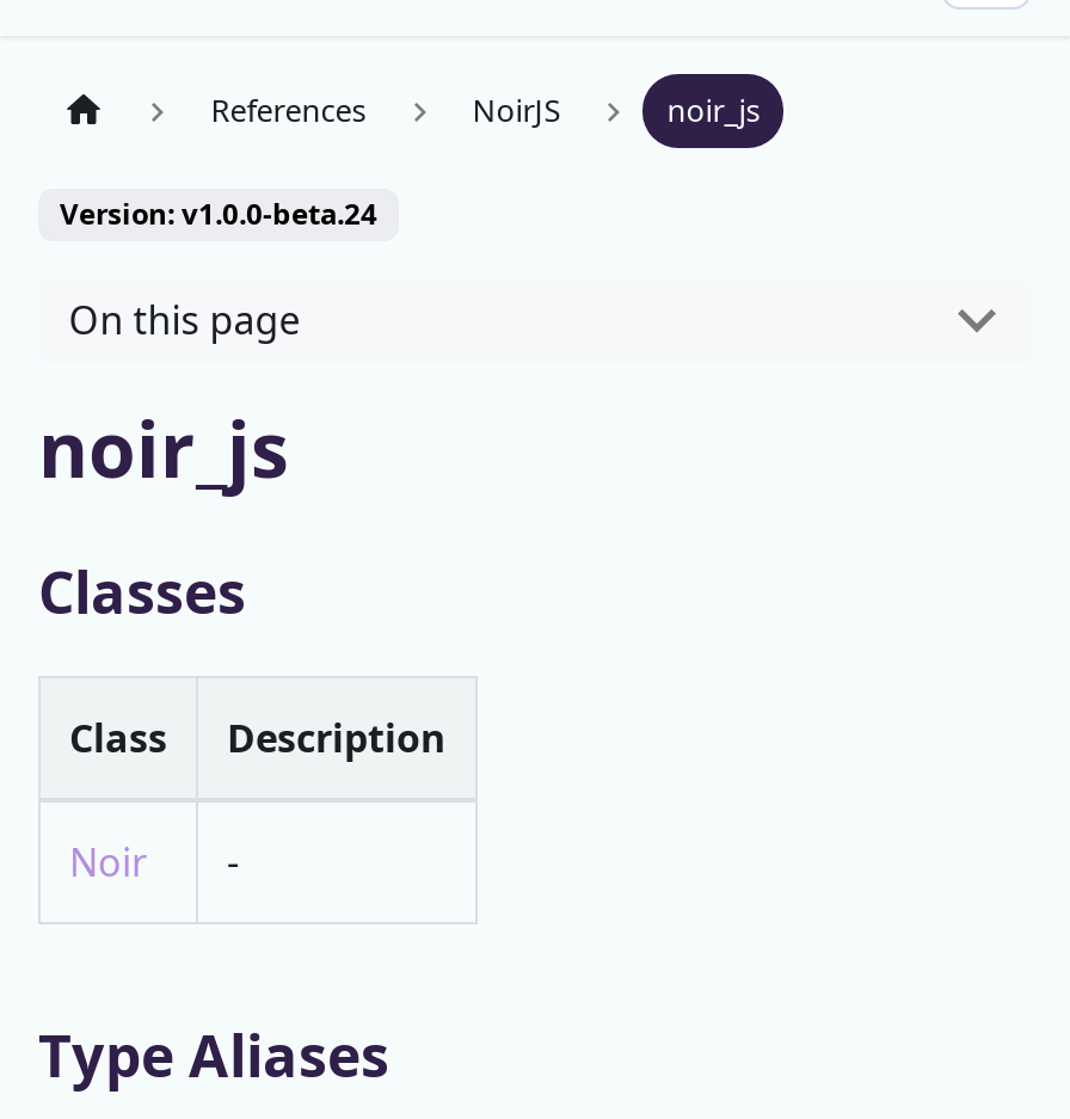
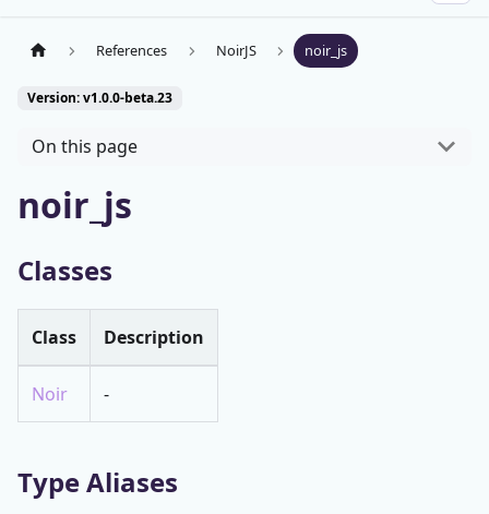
[60,193,377,234] Version: v1.0.0-beta.24 -> [27,88,172,107] Version: v1.0.0-beta.23

